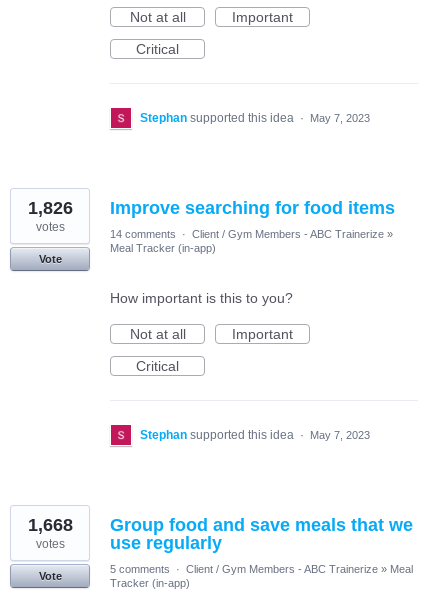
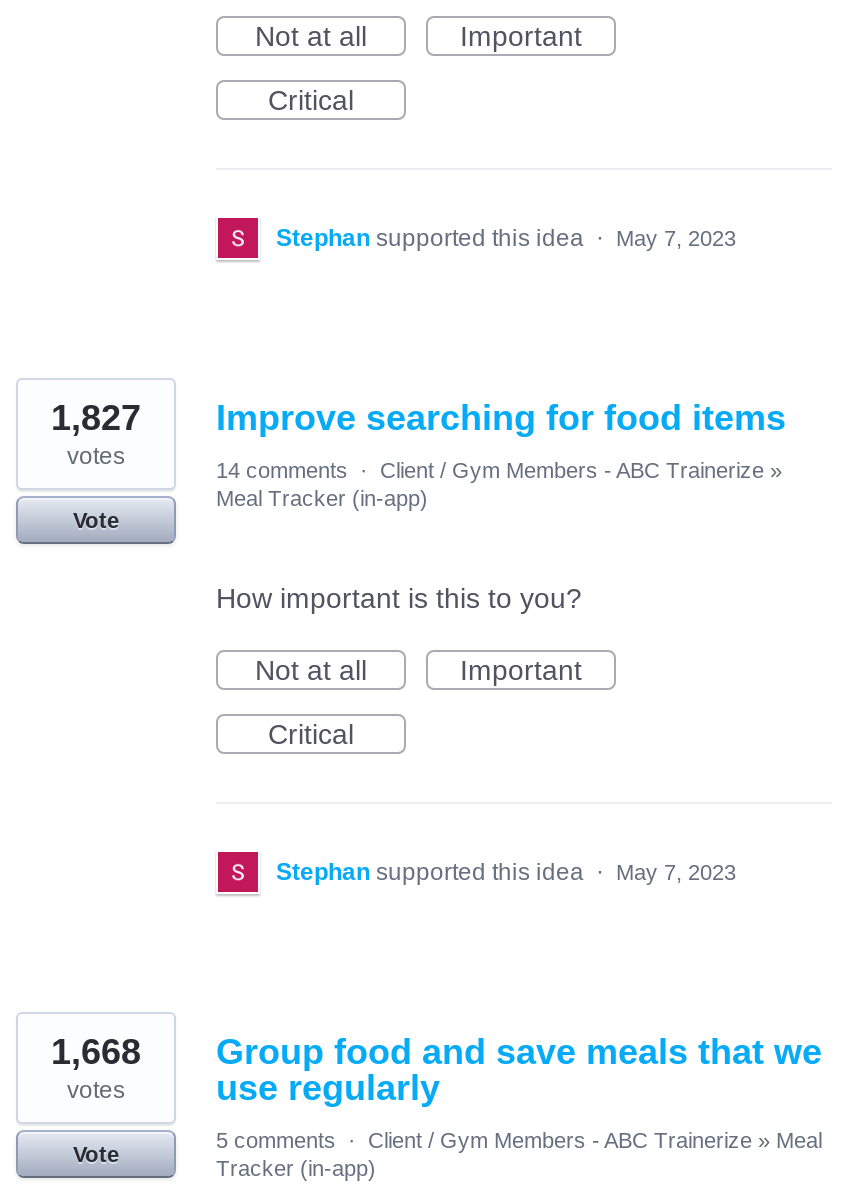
[27,198,395,218] 1,826 Improve searching for food items -> [51,398,786,438] 1,827 Improve searching for food items

